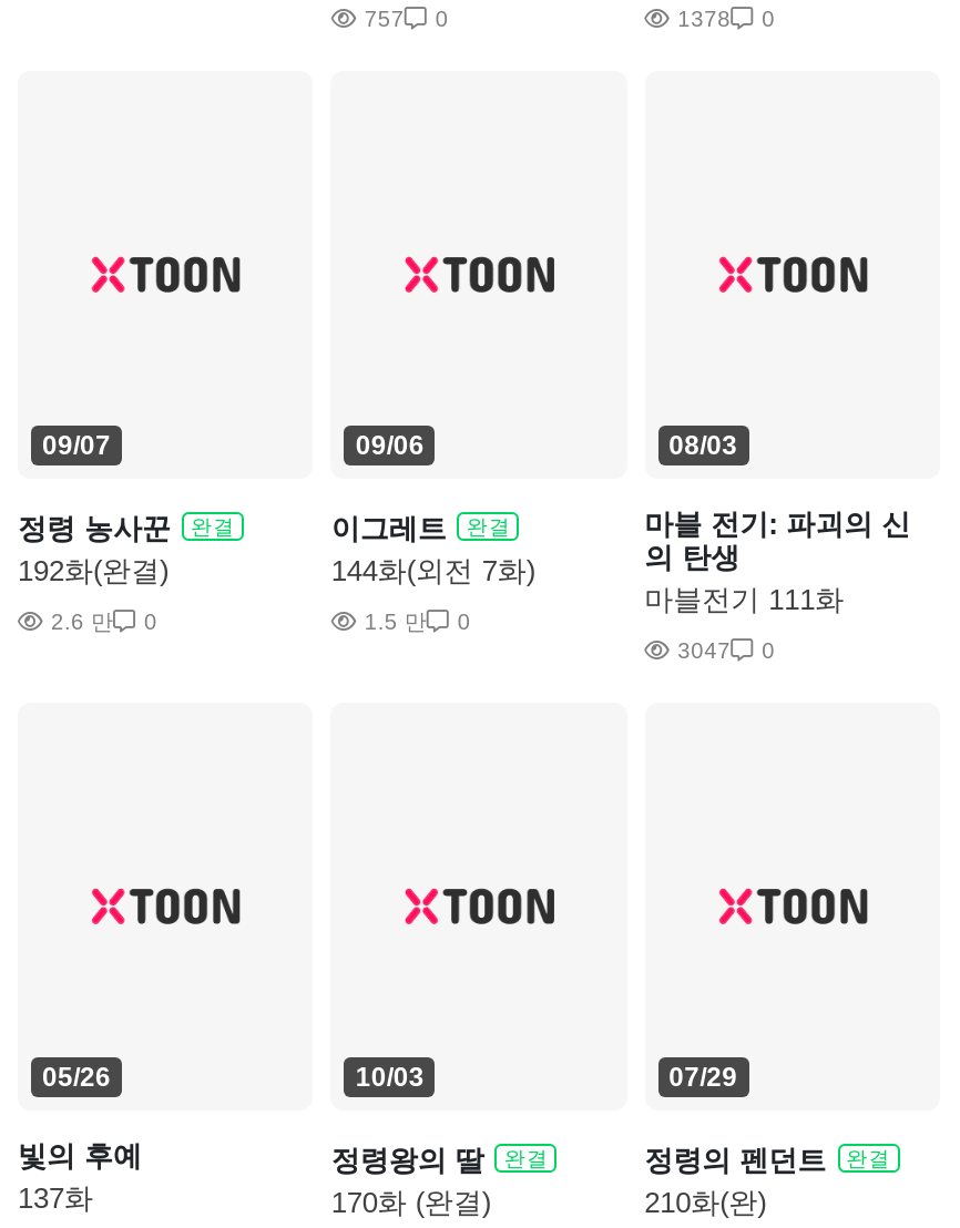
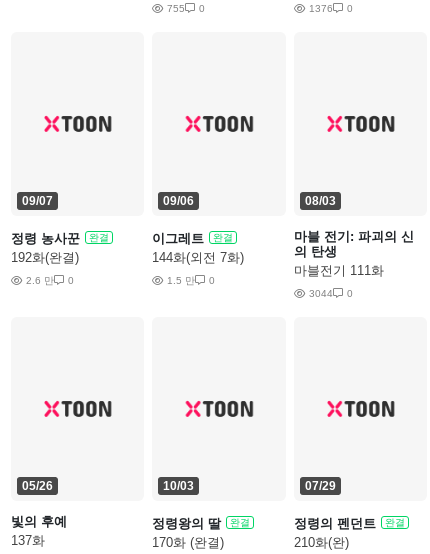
[364,6,449,31] 757 0 -> [167,3,205,14] 755 0
[678,6,775,31] 1378 0 -> [309,3,353,14] 1376 0
[678,638,775,663] 3047 0 -> [309,288,353,299] 3044 0

